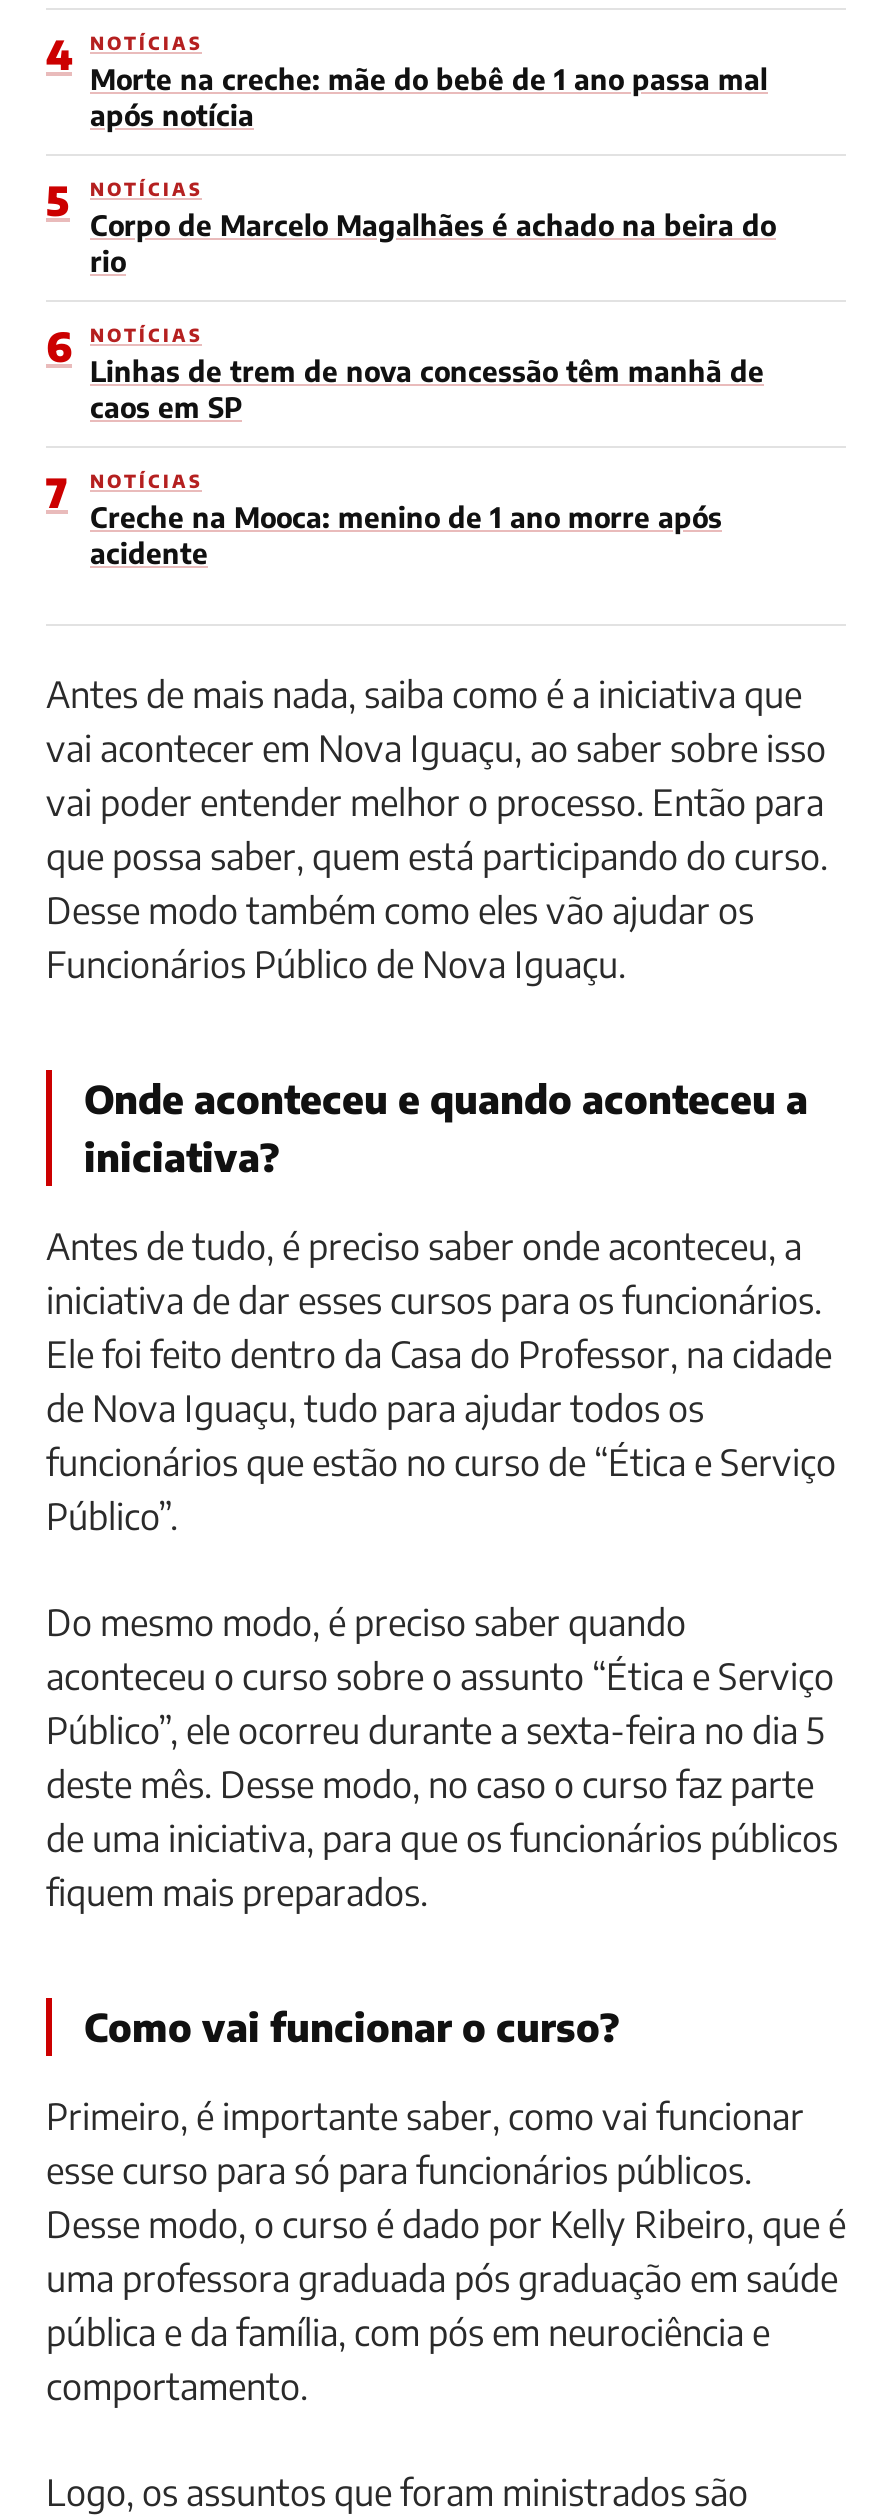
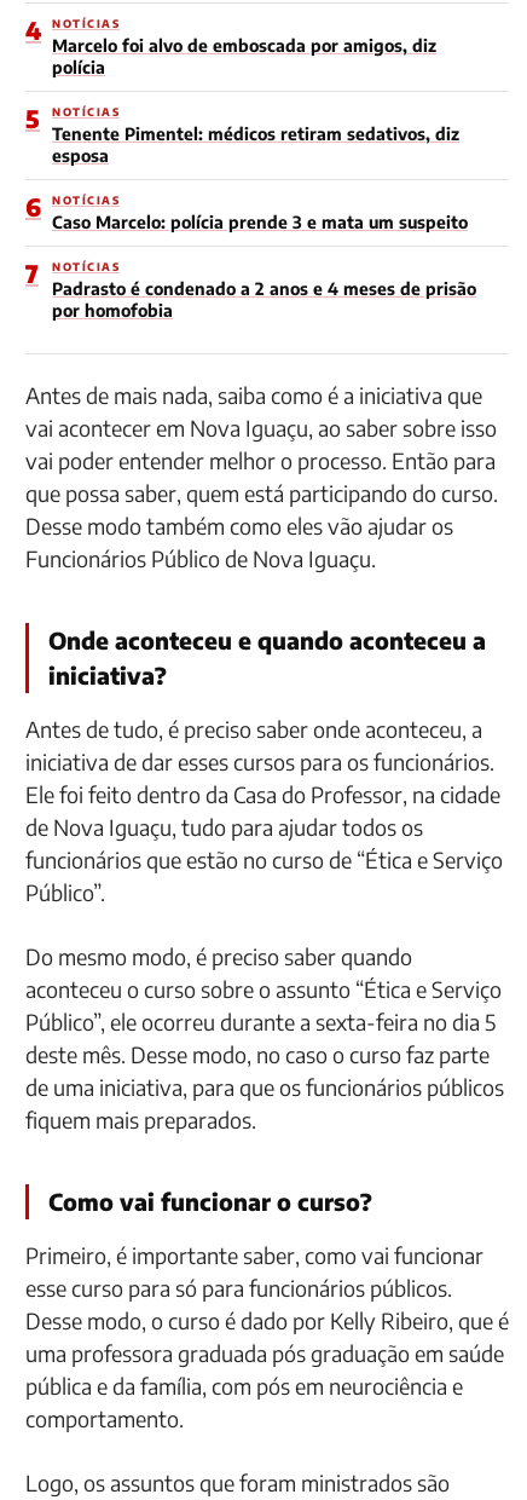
[90,61,768,131] Morte na creche: mãe do bebê de 1 ano passa mal | após notícia -> [52,35,436,77] Marcelo foi alvo de emboscada por amigos, diz | polícia
[90,207,776,277] Corpo de Marcelo Magalhães é achado na beira do | rio -> [52,123,459,165] Tenente Pimentel: médicos retiram sedativos, diz | esposa
[90,353,764,423] Linhas de trem de nova concessão têm manhã de | caos em SP -> [52,211,468,232] Caso Marcelo: polícia prende 3 e mata um suspeito
[90,499,722,569] Creche na Mooca: menino de 1 ano morre após | acidente -> [52,278,476,320] Padrasto é condenado a 2 anos e 4 meses de prisão | por homofobia

